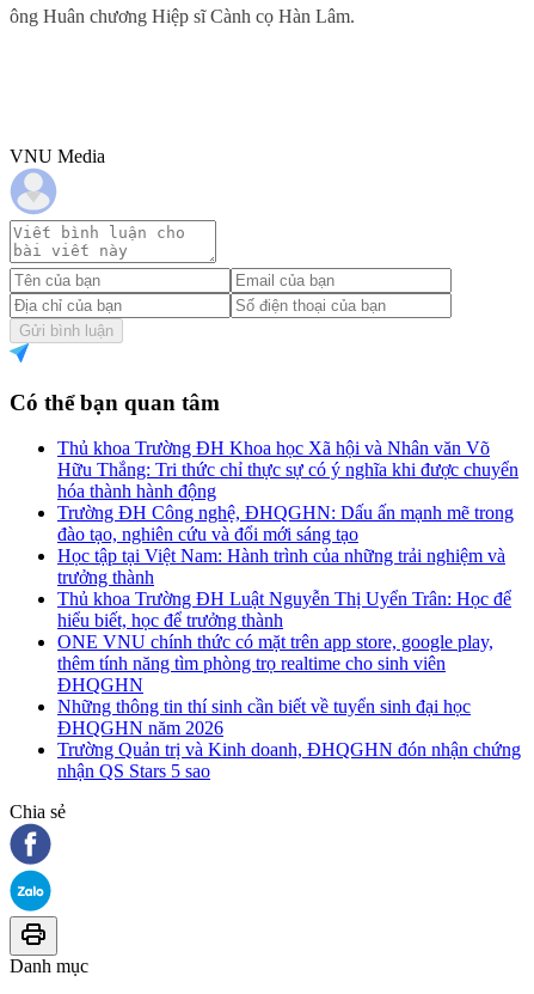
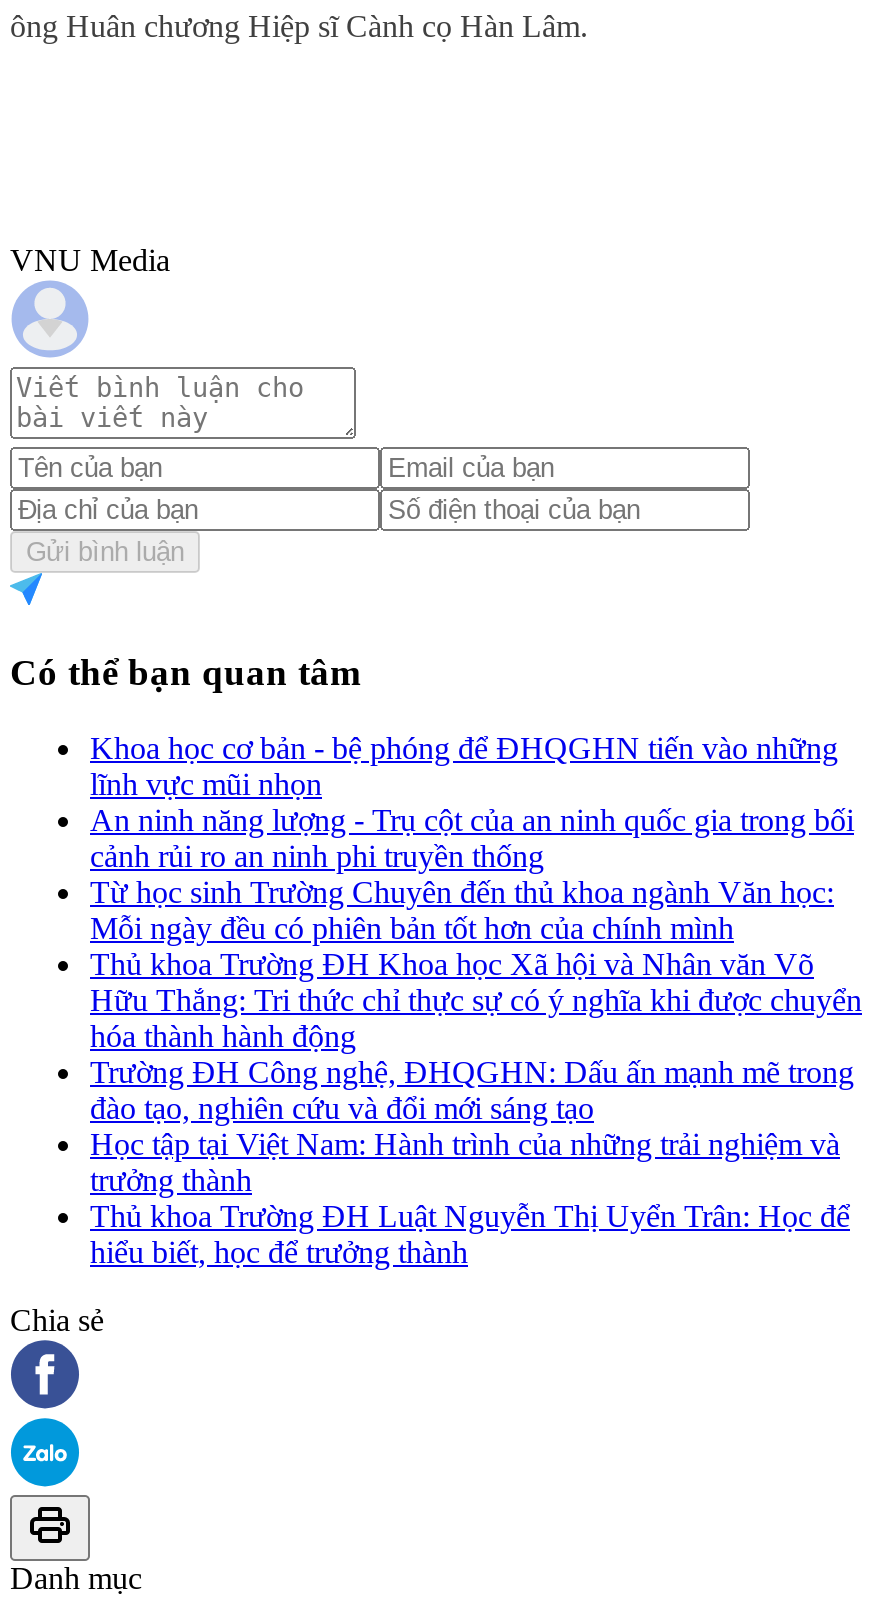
none -> [90,731,854,945] Khoa học cơ bản - bệ phóng để ĐHQGHN tiến vào những | lĩnh vực mũi nhọn | An ninh năng lượng - Trụ cột của an ninh quốc gia trong bối | cảnh rủi ro an ninh phi truyền thống | Từ học sinh Trường Chuyên đến thủ khoa ngành Văn học: | Mỗi ngày đều có phiên bản tốt hơn của chính mình
moved [57,438,518,631] -> [90,947,862,1269]: Thủ khoa Trường ĐH Khoa học Xã hội và Nhân văn Võ | Hữu Thắng: Tri thức chỉ thực sự có ý nghĩa khi được chuyển | hóa thành hành động | ... | Thủ khoa Trường ĐH Luật Nguyễn Thị Uyển Trân: Học để | hiểu biết, học để trưởng thành
[57,632,521,781] ONE VNU chính thức có mặt trên app store, google play, | thêm tính năng tìm phòng trọ realtime cho sinh viên | ĐHQGHN | Những thông tin thí sinh cần biết về tuyển sinh đại học | ĐHQGHN năm 2026 | Trường Quản trị và Kinh doanh, ĐHQGHN đón nhận chứng | nhận QS Stars 5 sao -> none

